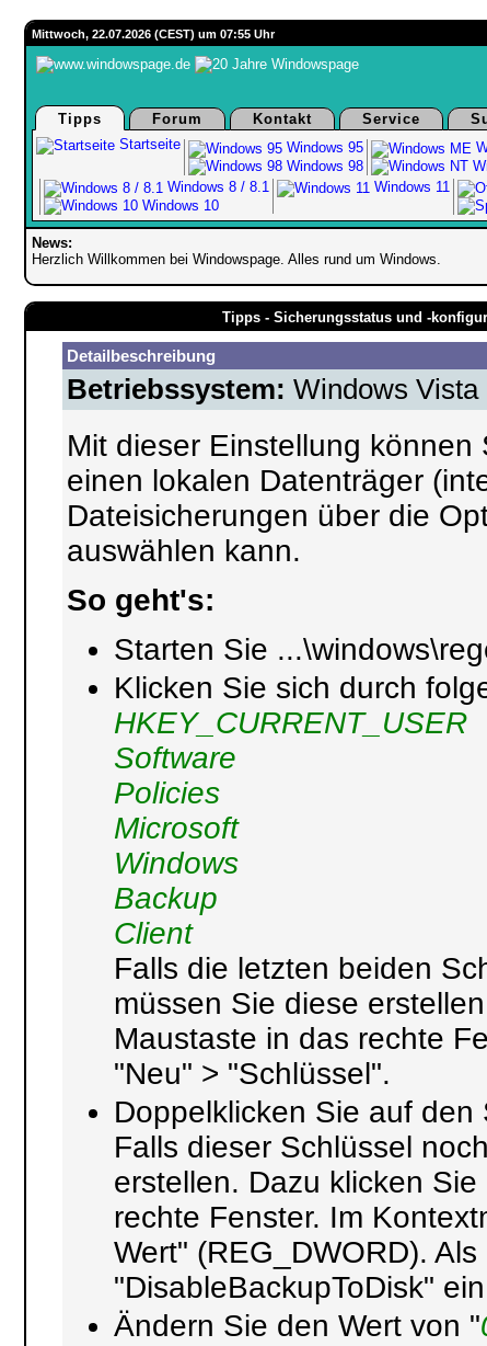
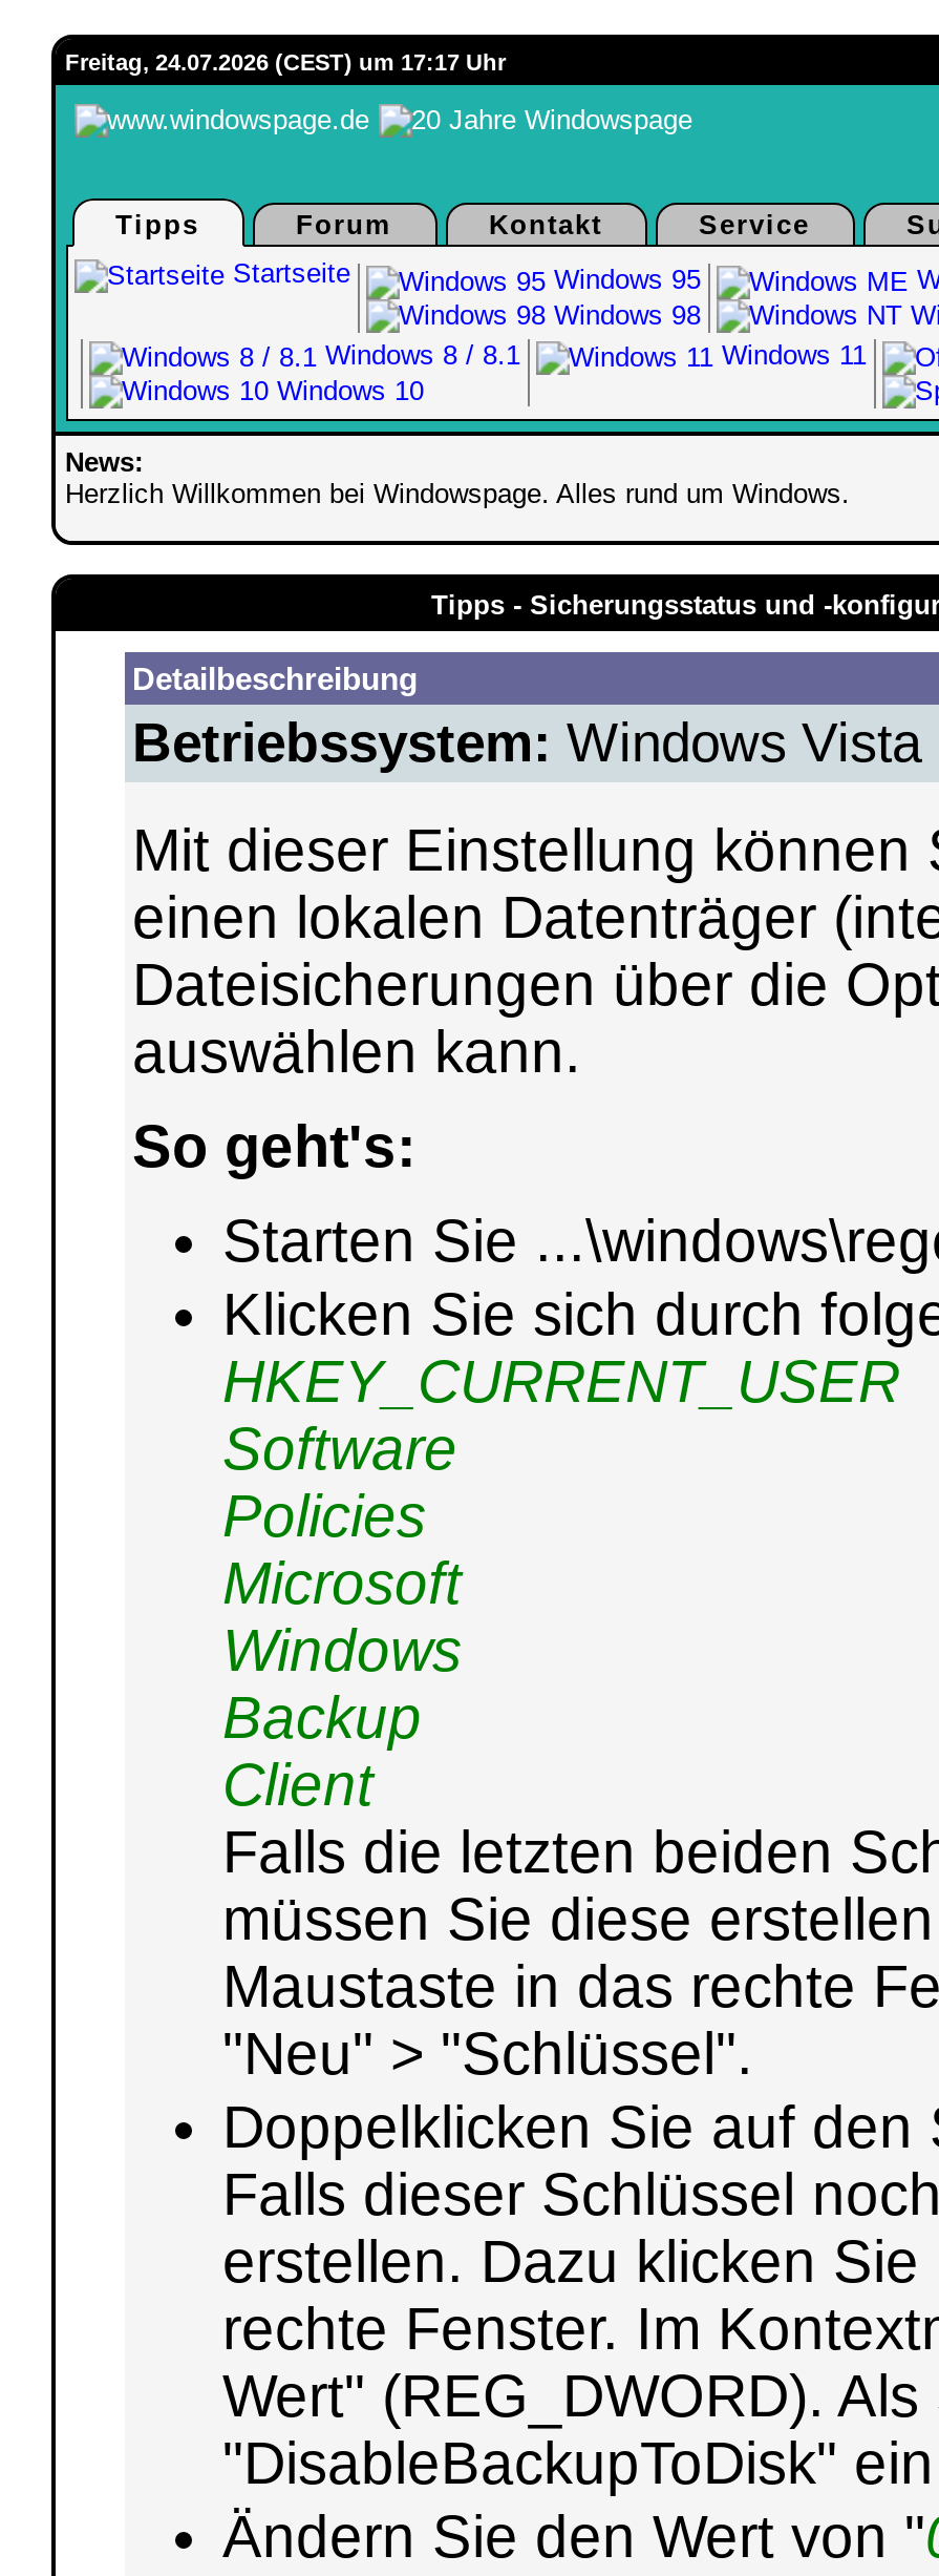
[31,27,274,41] Mittwoch, 22.07.2026 (CEST) um 07:55 Uhr -> [65,49,506,75] Freitag, 24.07.2026 (CEST) um 17:17 Uhr

